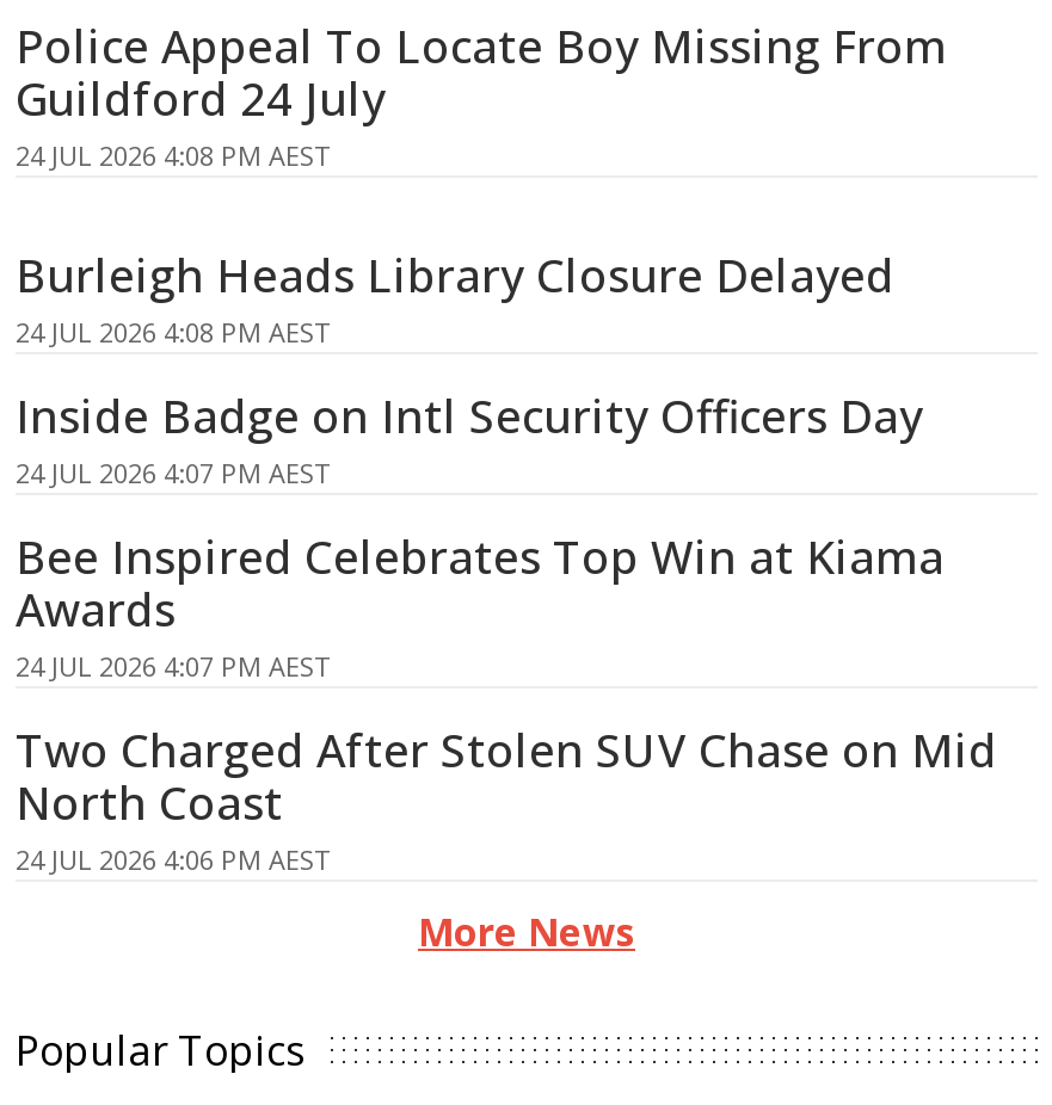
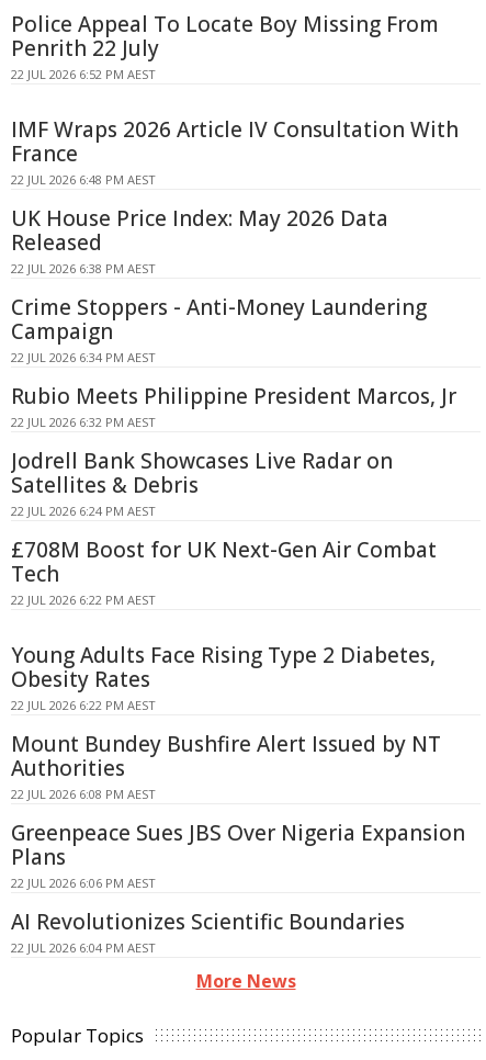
[16,69,997,879] Guildford 24 July | 24 JUL 2026 4:08 PM AEST | Burleigh Heads Library Closure Delayed | 24 JUL 2026 4:08 PM AEST | Inside Badge on Intl Security Officers Day | 24 JUL 2026 4:07 PM AEST | Bee Inspired Celebrates Top Win at Kiama | Awards | 24 JUL 2026 4:07 PM AEST | Two Charged After Stolen SUV Chase on Mid | North Coast | 24 JUL 2026 4:06 PM AEST -> [11,34,465,956] Penrith 22 July | 22 JUL 2026 6:52 PM AEST | IMF Wraps 2026 Article IV Consultation With | France | 22 JUL 2026 6:48 PM AEST | UK House Price Index: May 2026 Data | Released | 22 JUL 2026 6:38 PM AEST | Crime Stoppers - Anti-Money Laundering | Campaign | 22 JUL 2026 6:34 PM AEST | Rubio Meets Philippine President Marcos, Jr | 22 JUL 2026 6:32 PM AEST | Jodrell Bank Showcases Live Radar on | Satellites & Debris | 22 JUL 2026 6:24 PM AEST | £708M Boost for UK Next-Gen Air Combat | Tech | 22 JUL 2026 6:22 PM AEST | Young Adults Face Rising Type 2 Diabetes, | Obesity Rates | 22 JUL 2026 6:22 PM AEST | Mount Bundey Bushfire Alert Issued by NT | Authorities | 22 JUL 2026 6:08 PM AEST | Greenpeace Sues JBS Over Nigeria Expansion | Plans | 22 JUL 2026 6:06 PM AEST | AI Revolutionizes Scientific Boundaries | 22 JUL 2026 6:04 PM AEST

